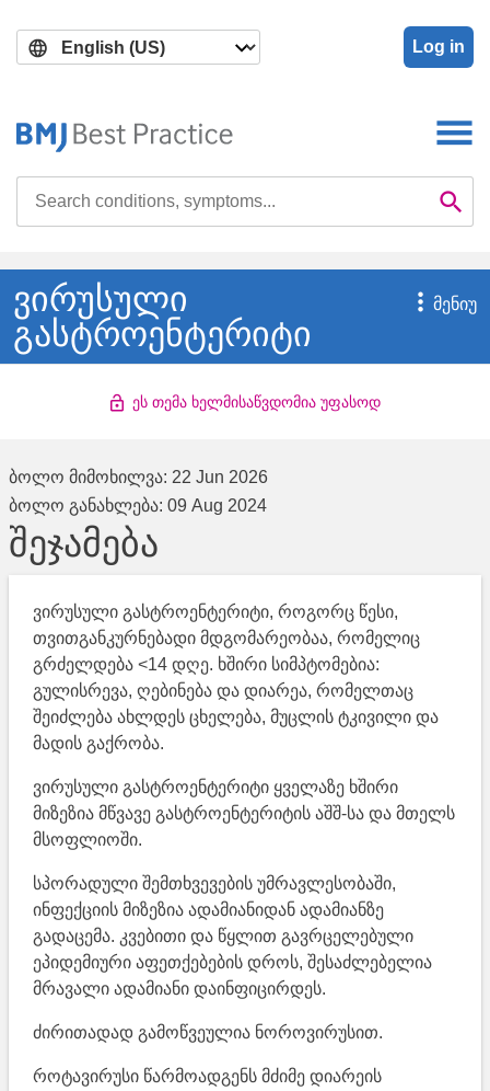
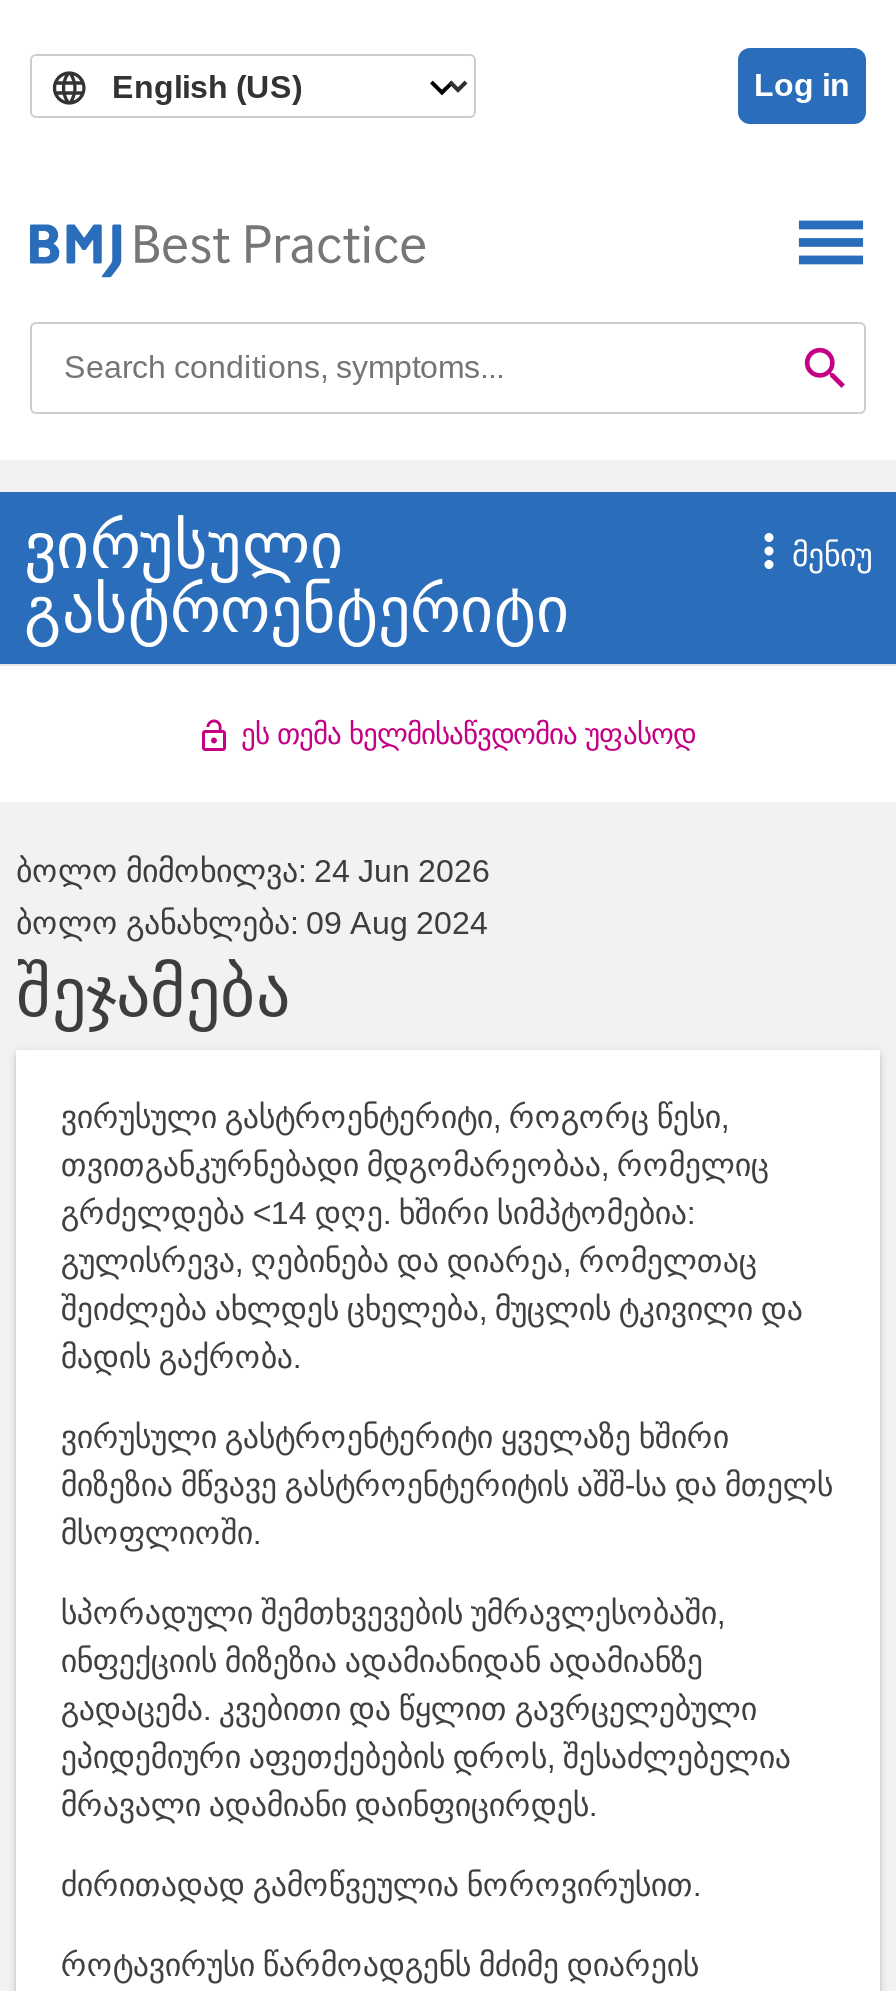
[9,468,268,486] ბოლო მიმოხილვა: 22 Jun 2026 -> [16,854,490,888] ბოლო მიმოხილვა: 24 Jun 2026

